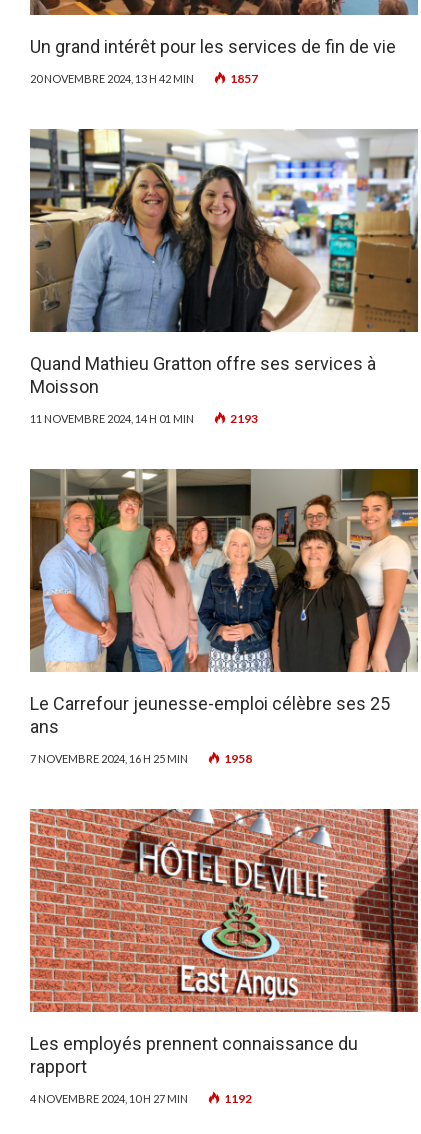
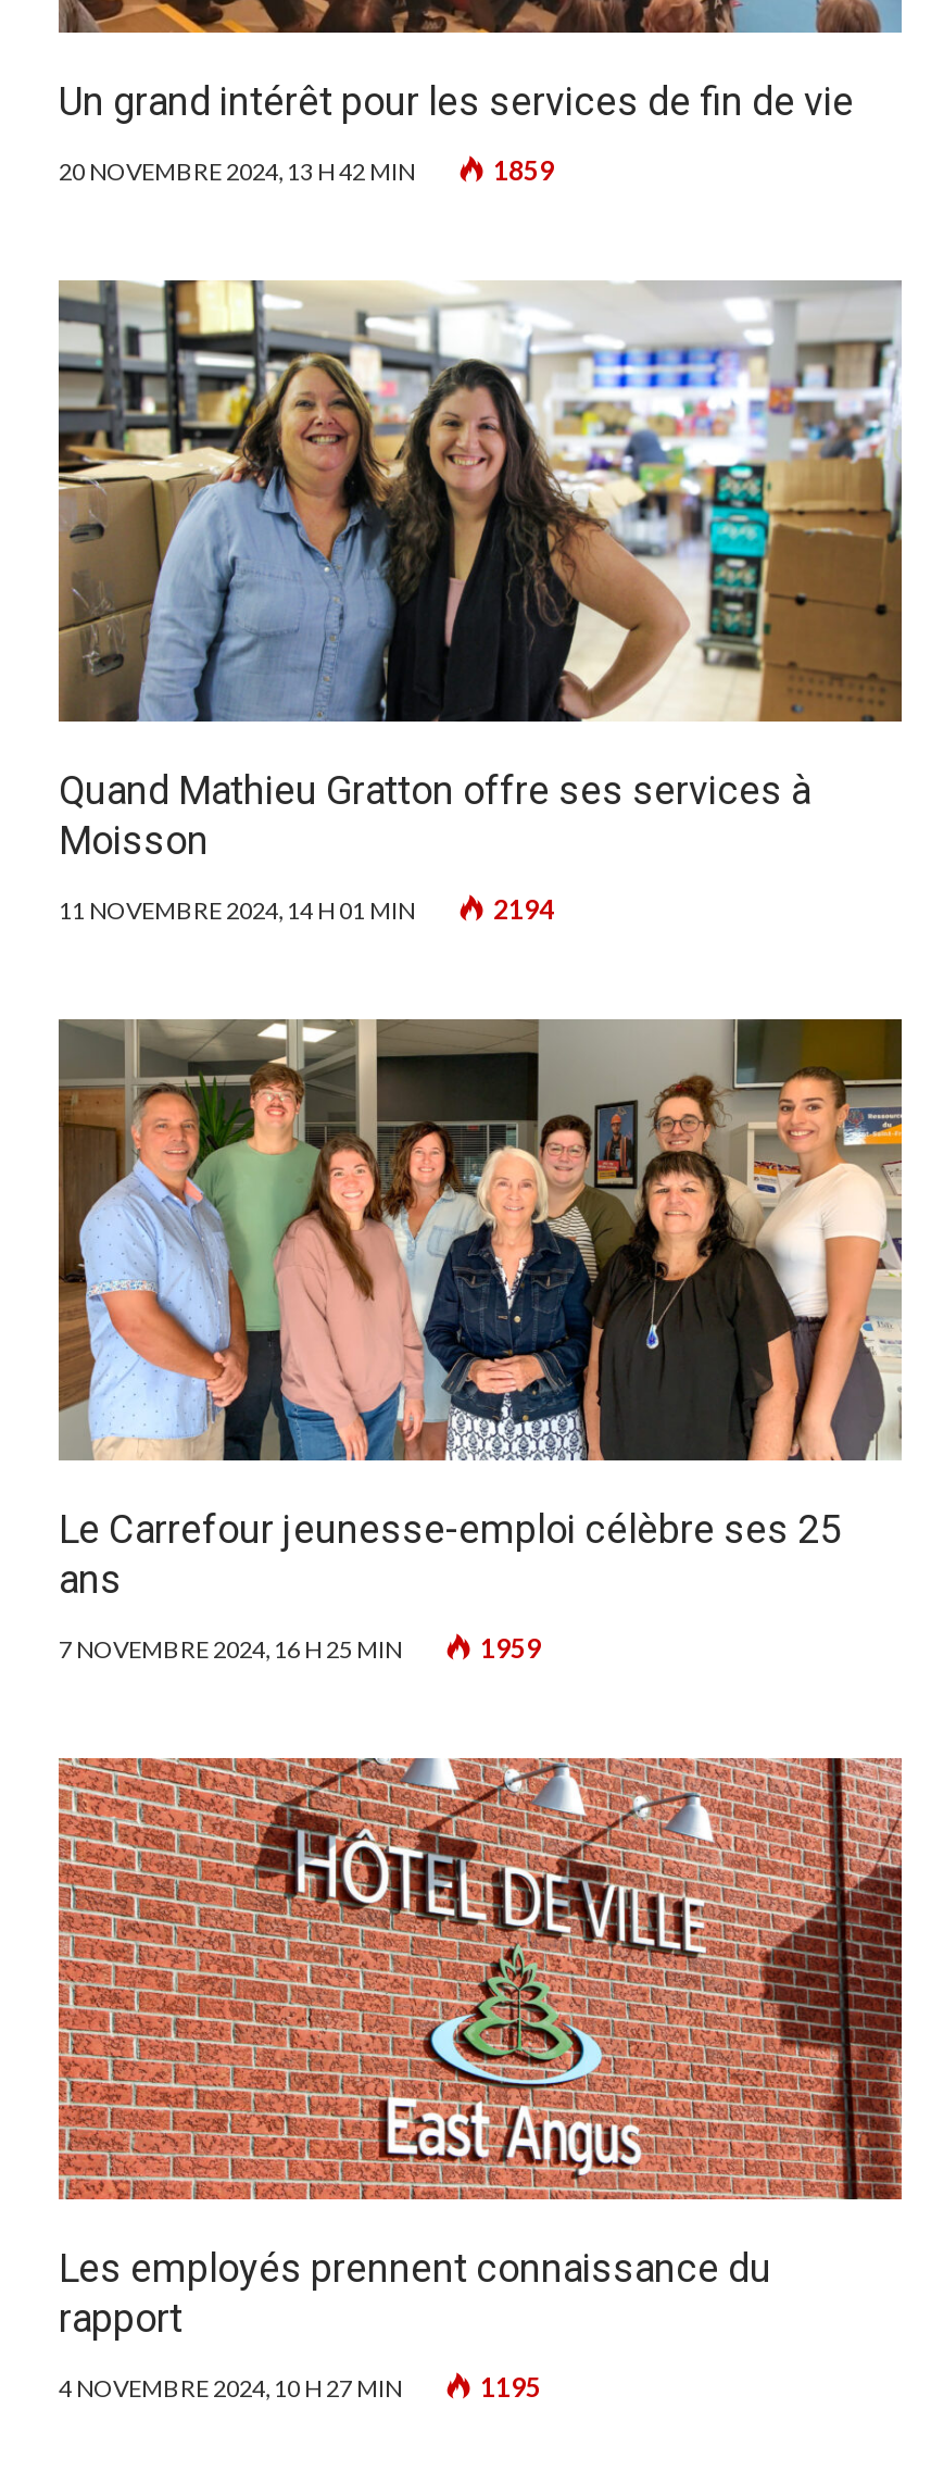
[228,71,258,86] 1857 -> [489,153,554,186] 1859
[228,411,258,426] 2193 -> [489,893,554,925] 2194
[222,751,252,766] 1958 -> [476,1632,541,1665] 1959
[222,1091,252,1106] 1192 -> [476,2372,541,2404] 1195

